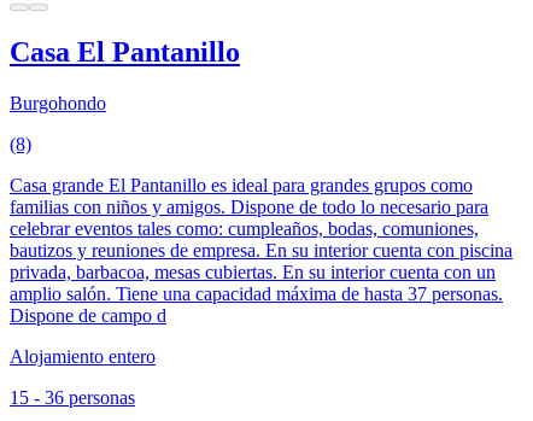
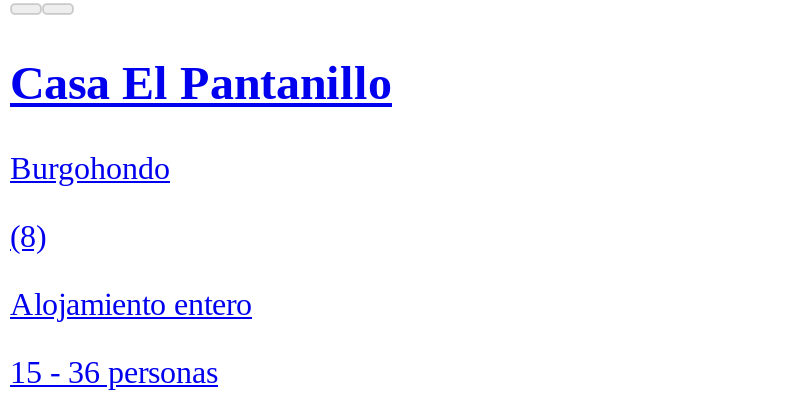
[10,175,512,326] Casa grande El Pantanillo es ideal para grandes grupos como | familias con niños y amigos. Dispone de todo lo necesario para | celebrar eventos tales como: cumpleaños, bodas, comuniones, | bautizos y reuniones de empresa. En su interior cuenta con piscina | privada, barbacoa, mesas cubiertas. En su interior cuenta con un | amplio salón. Tiene una capacidad máxima de hasta 37 personas. | Dispone de campo d -> none

